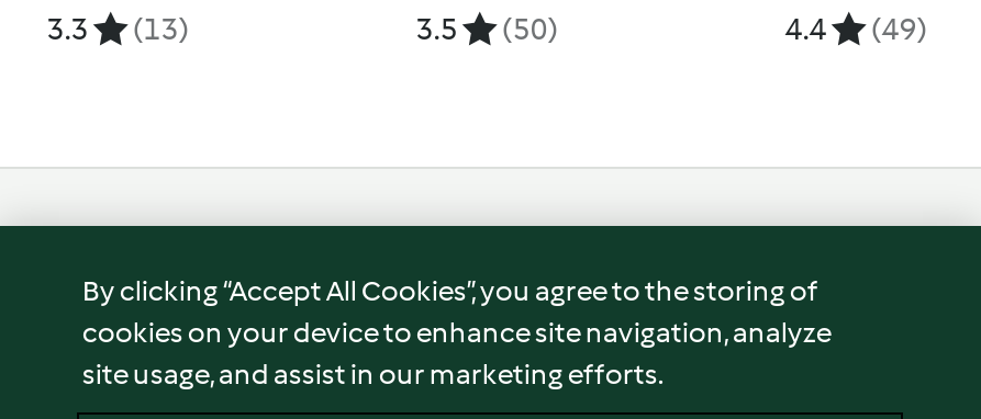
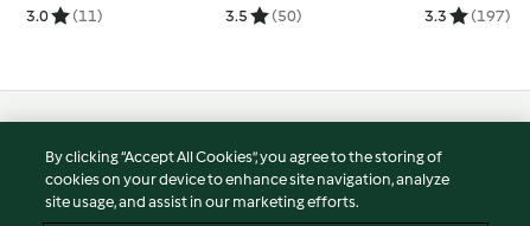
[47,11,89,48] 3.3 -> [27,6,49,26] 3.0
[133,11,190,48] (13) -> [73,6,104,26] (11)
[785,11,928,48] 4.4 | (49) -> [425,6,512,26] 3.3 | (197)

